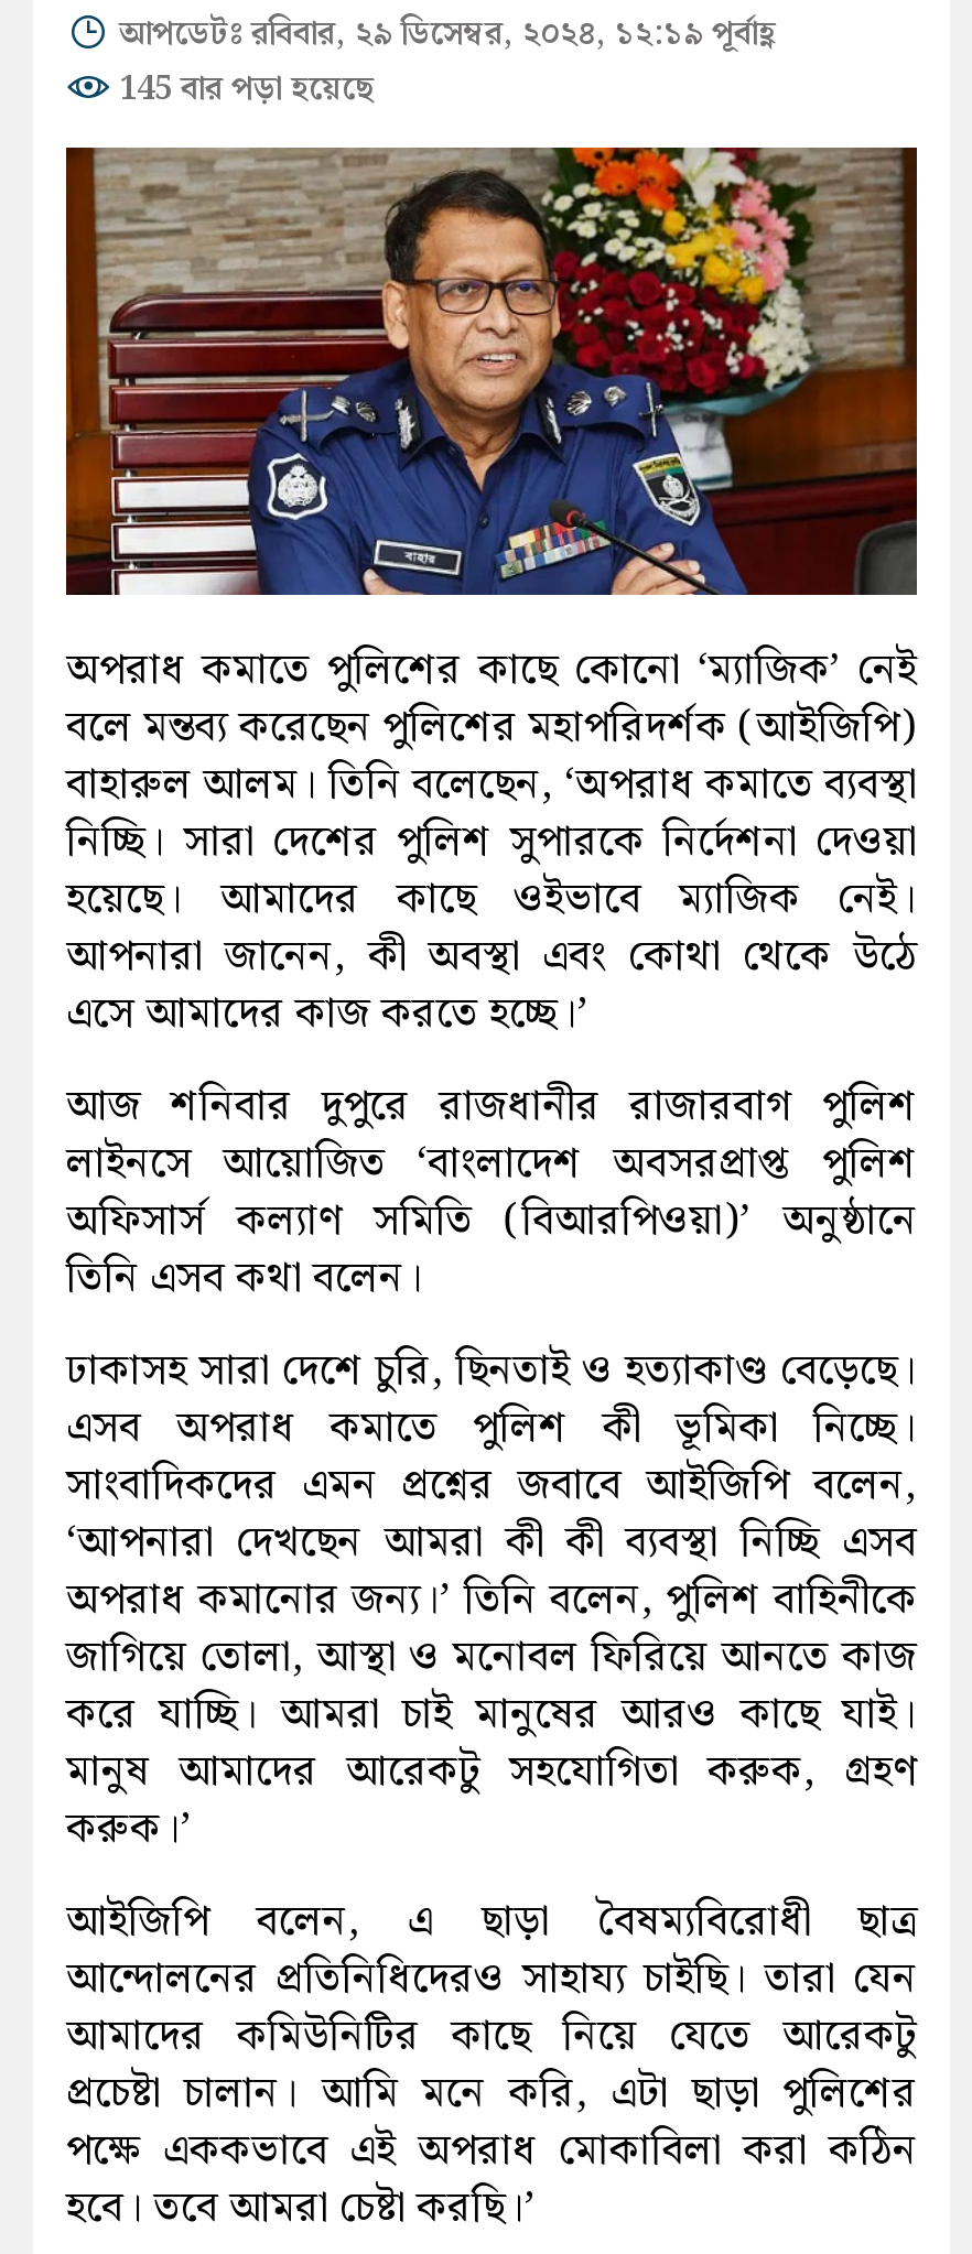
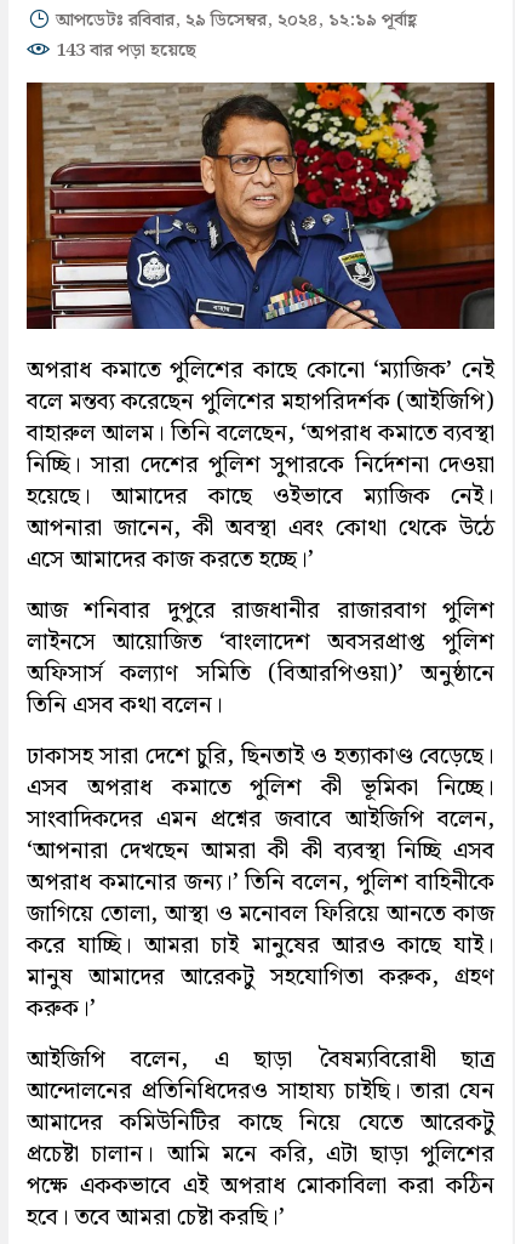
[110,65,375,118] 145 বার পড়া হয়েছে -> [51,37,196,66] 143 বার পড়া হয়েছে

